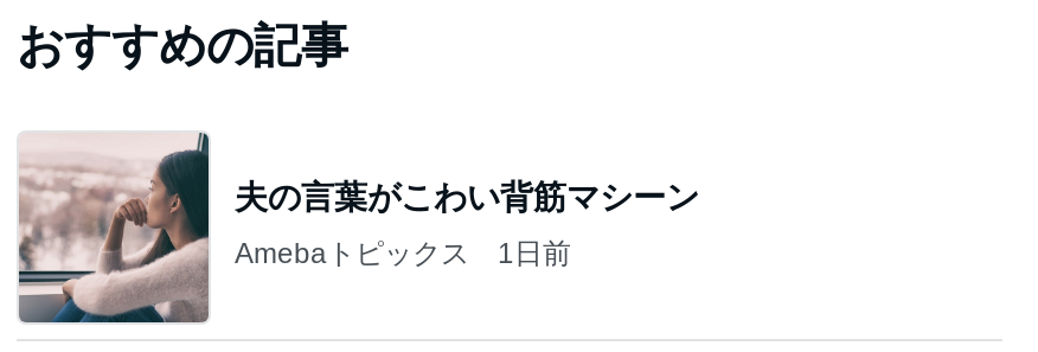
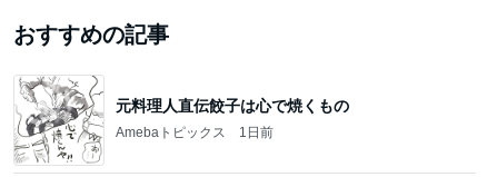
[17,130,699,325] [image] | 夫の言葉がこわい背筋マシーン -> [14,76,349,165] [image] | 元料理人直伝餃子は心で焼くもの

